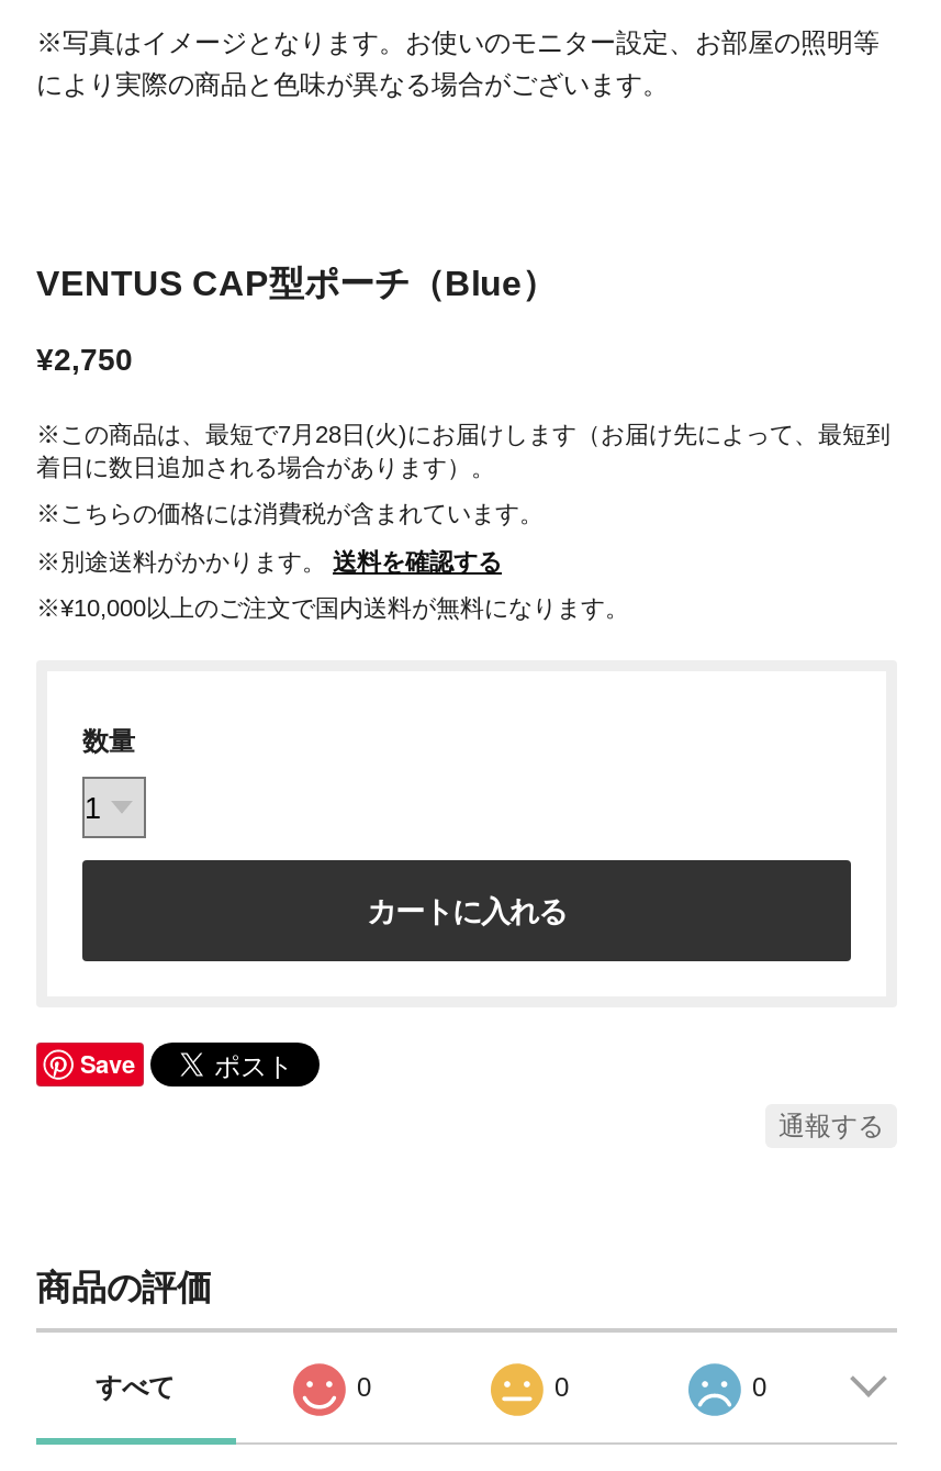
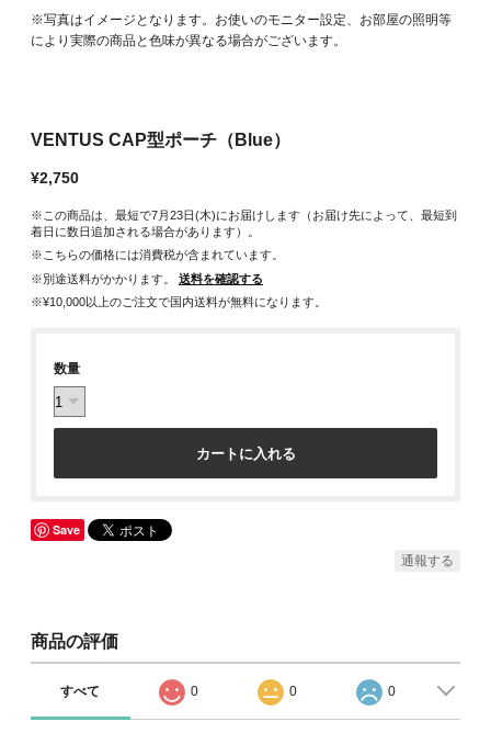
[36,420,890,446] ※この商品は、最短で7月28日(火)にお届けします（お届け先によって、最短到 -> [31,208,457,221] ※この商品は、最短で7月23日(木)にお届けします（お届け先によって、最短到

